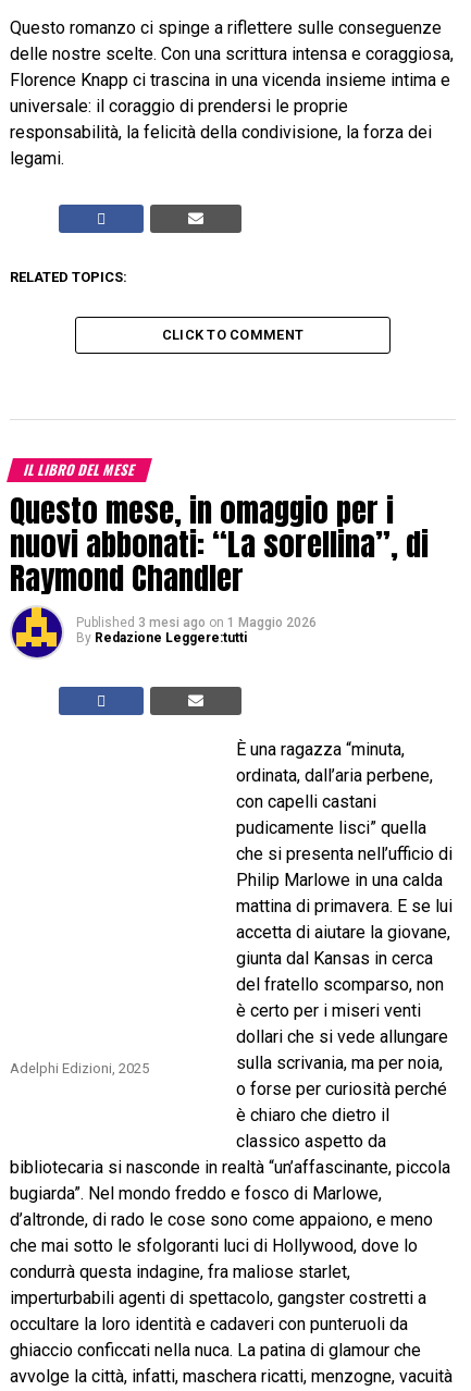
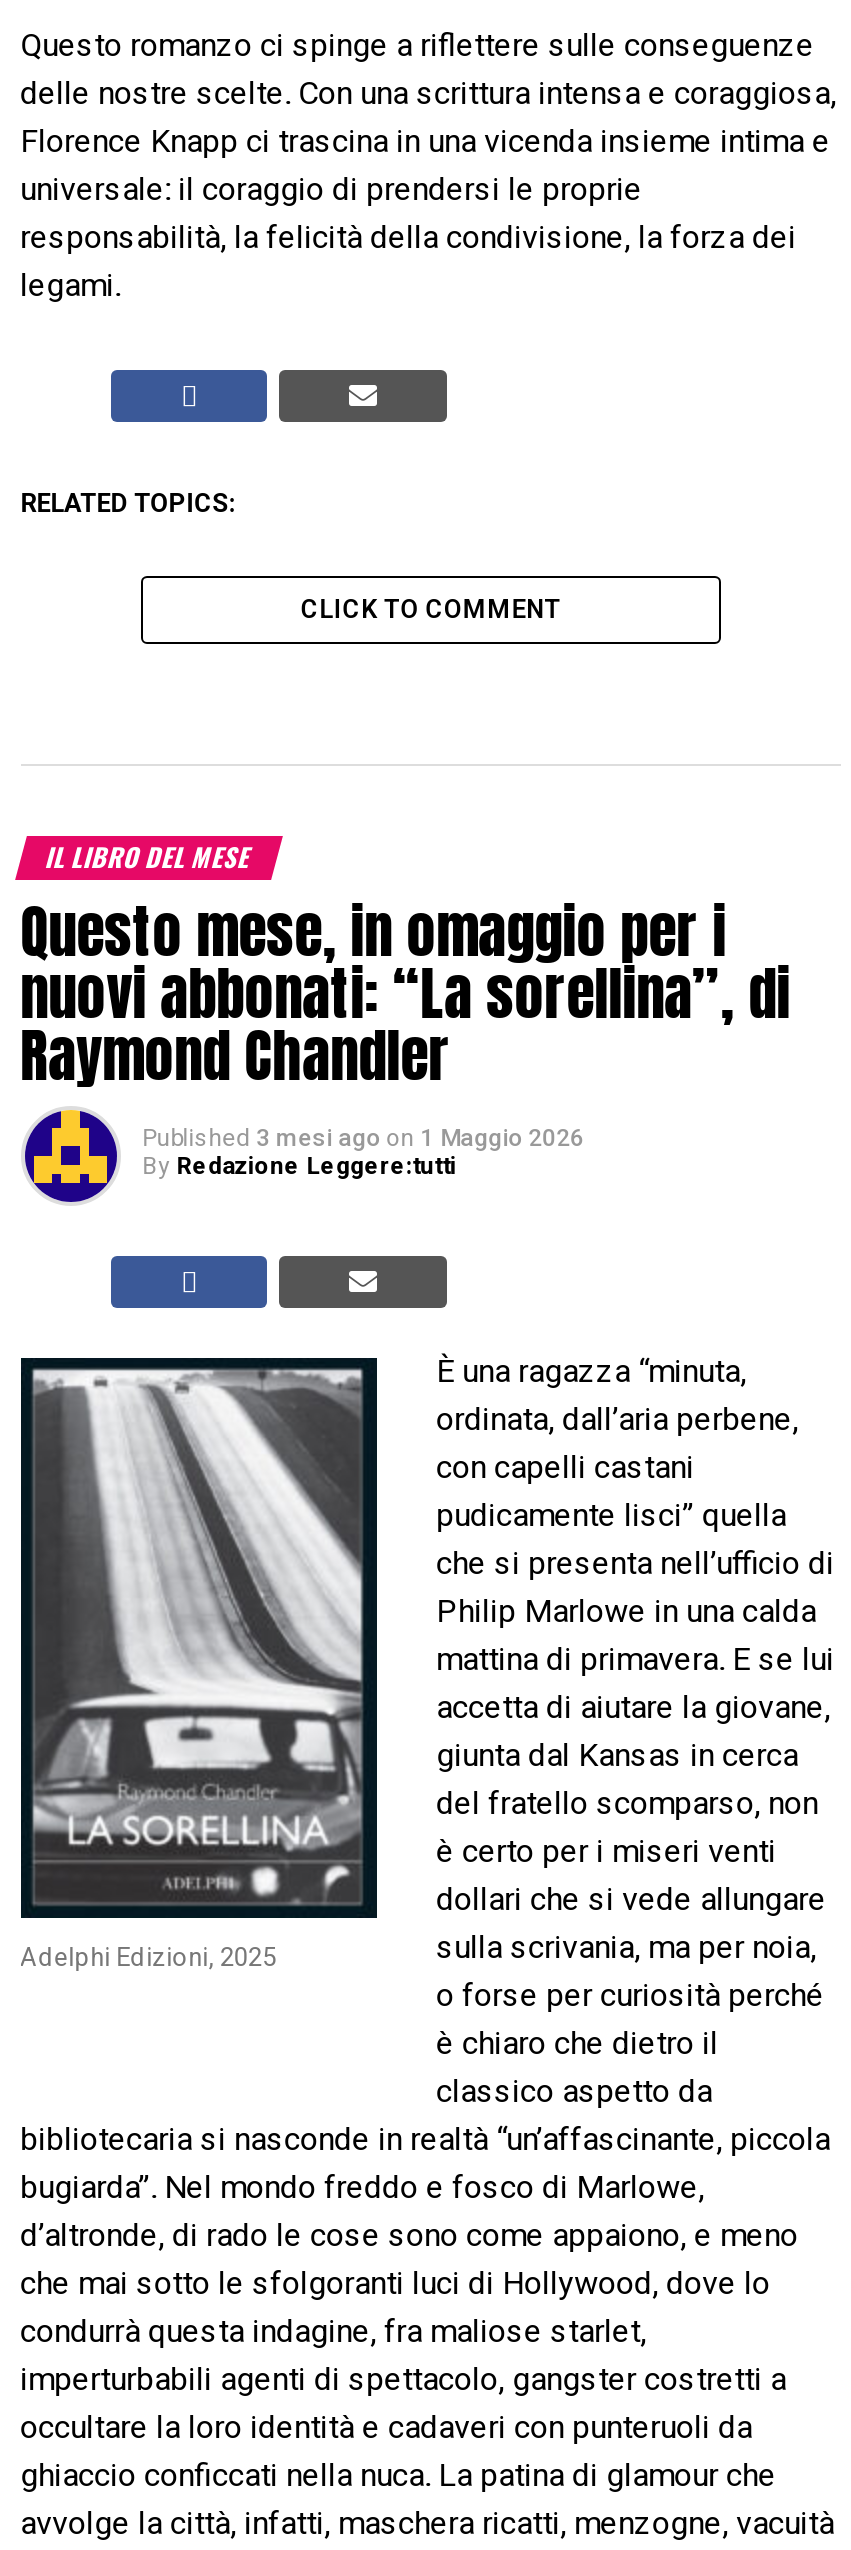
none -> [19,1356,379,1920] [image]

